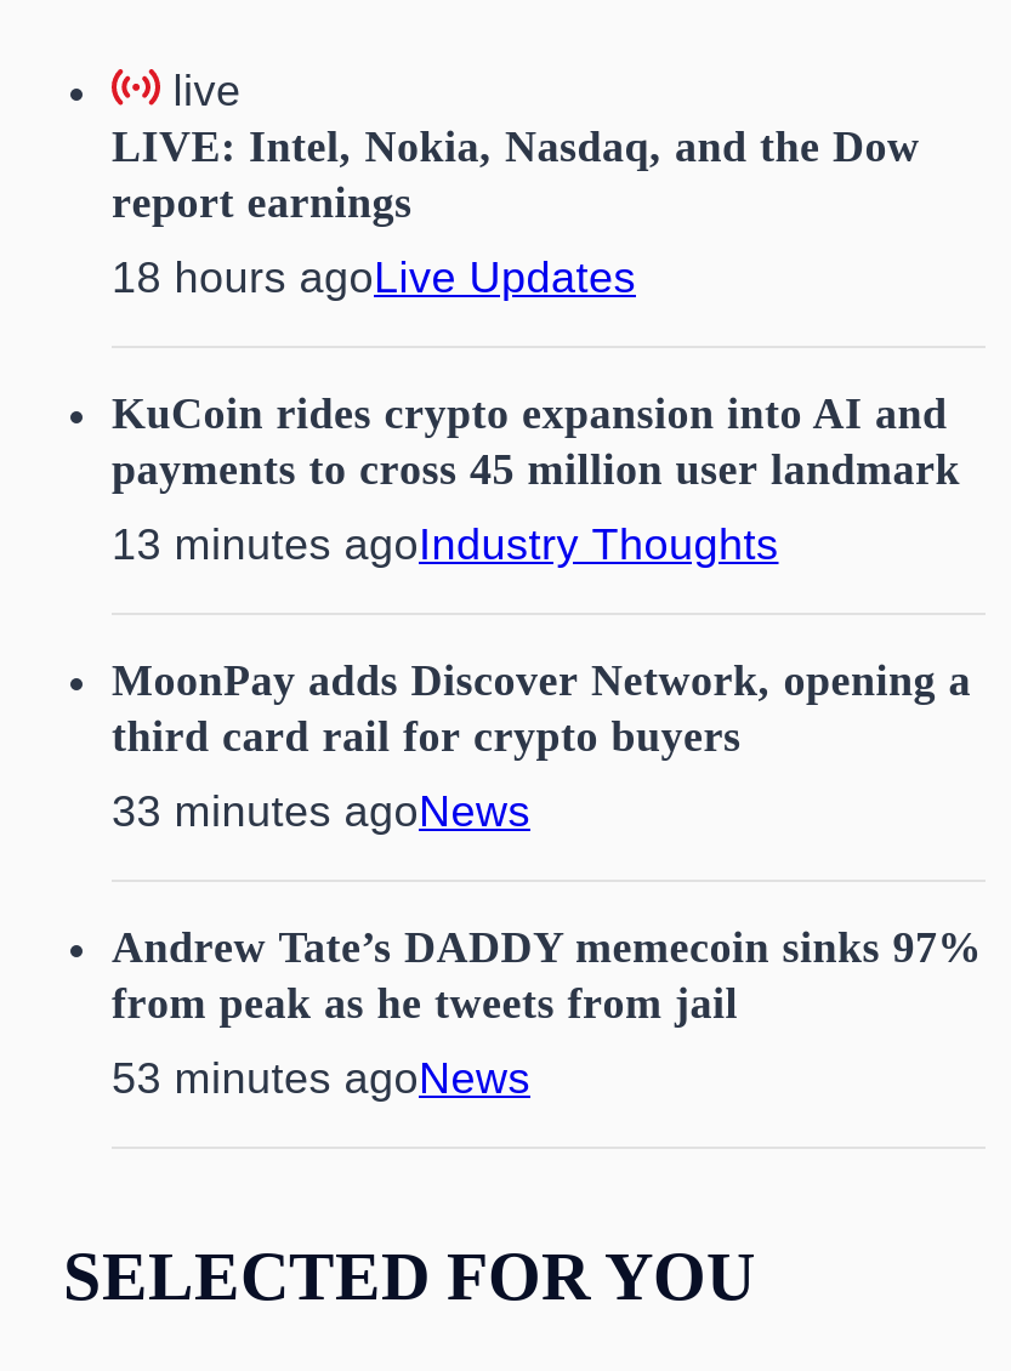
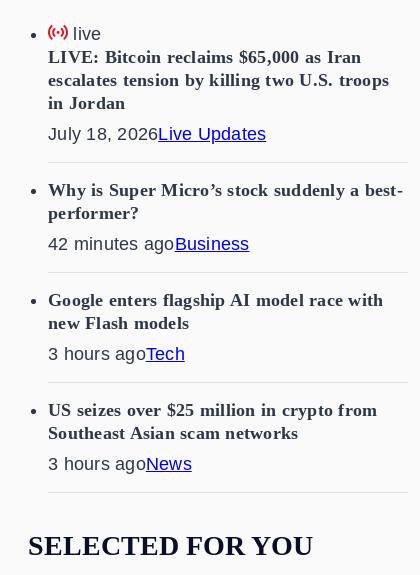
[112,123,919,227] LIVE: Intel, Nokia, Nasdaq, and the Dow | report earnings -> [48,47,389,113] LIVE: Bitcoin reclaims $65,000 as Iran | escalates tension by killing two U.S. troops | in Jordan
[112,254,636,302] 18 hours agoLive Updates -> [48,124,266,144] July 18, 2026Live Updates
[112,389,960,494] KuCoin rides crypto expansion into AI and | payments to cross 45 million user landmark -> [48,180,403,223] Why is Super Micro’s stock suddenly a best- | performer?
[112,520,779,569] 13 minutes agoIndustry Thoughts -> [48,234,249,254] 42 minutes agoBusiness
[112,656,971,761] MoonPay adds Discover Network, opening a | third card rail for crypto buyers -> [48,290,383,333] Google enters flagship AI model race with | new Flash models
[112,787,530,836] 33 minutes agoNews -> [48,344,185,364] 3 hours agoTech
[112,923,982,1028] Andrew Tate’s DADDY memecoin sinks 97% | from peak as he tweets from jail -> [48,400,377,443] US seizes over $25 million in crypto from | Southeast Asian scam networks
[112,1054,530,1103] 53 minutes agoNews -> [48,454,192,474] 3 hours agoNews

